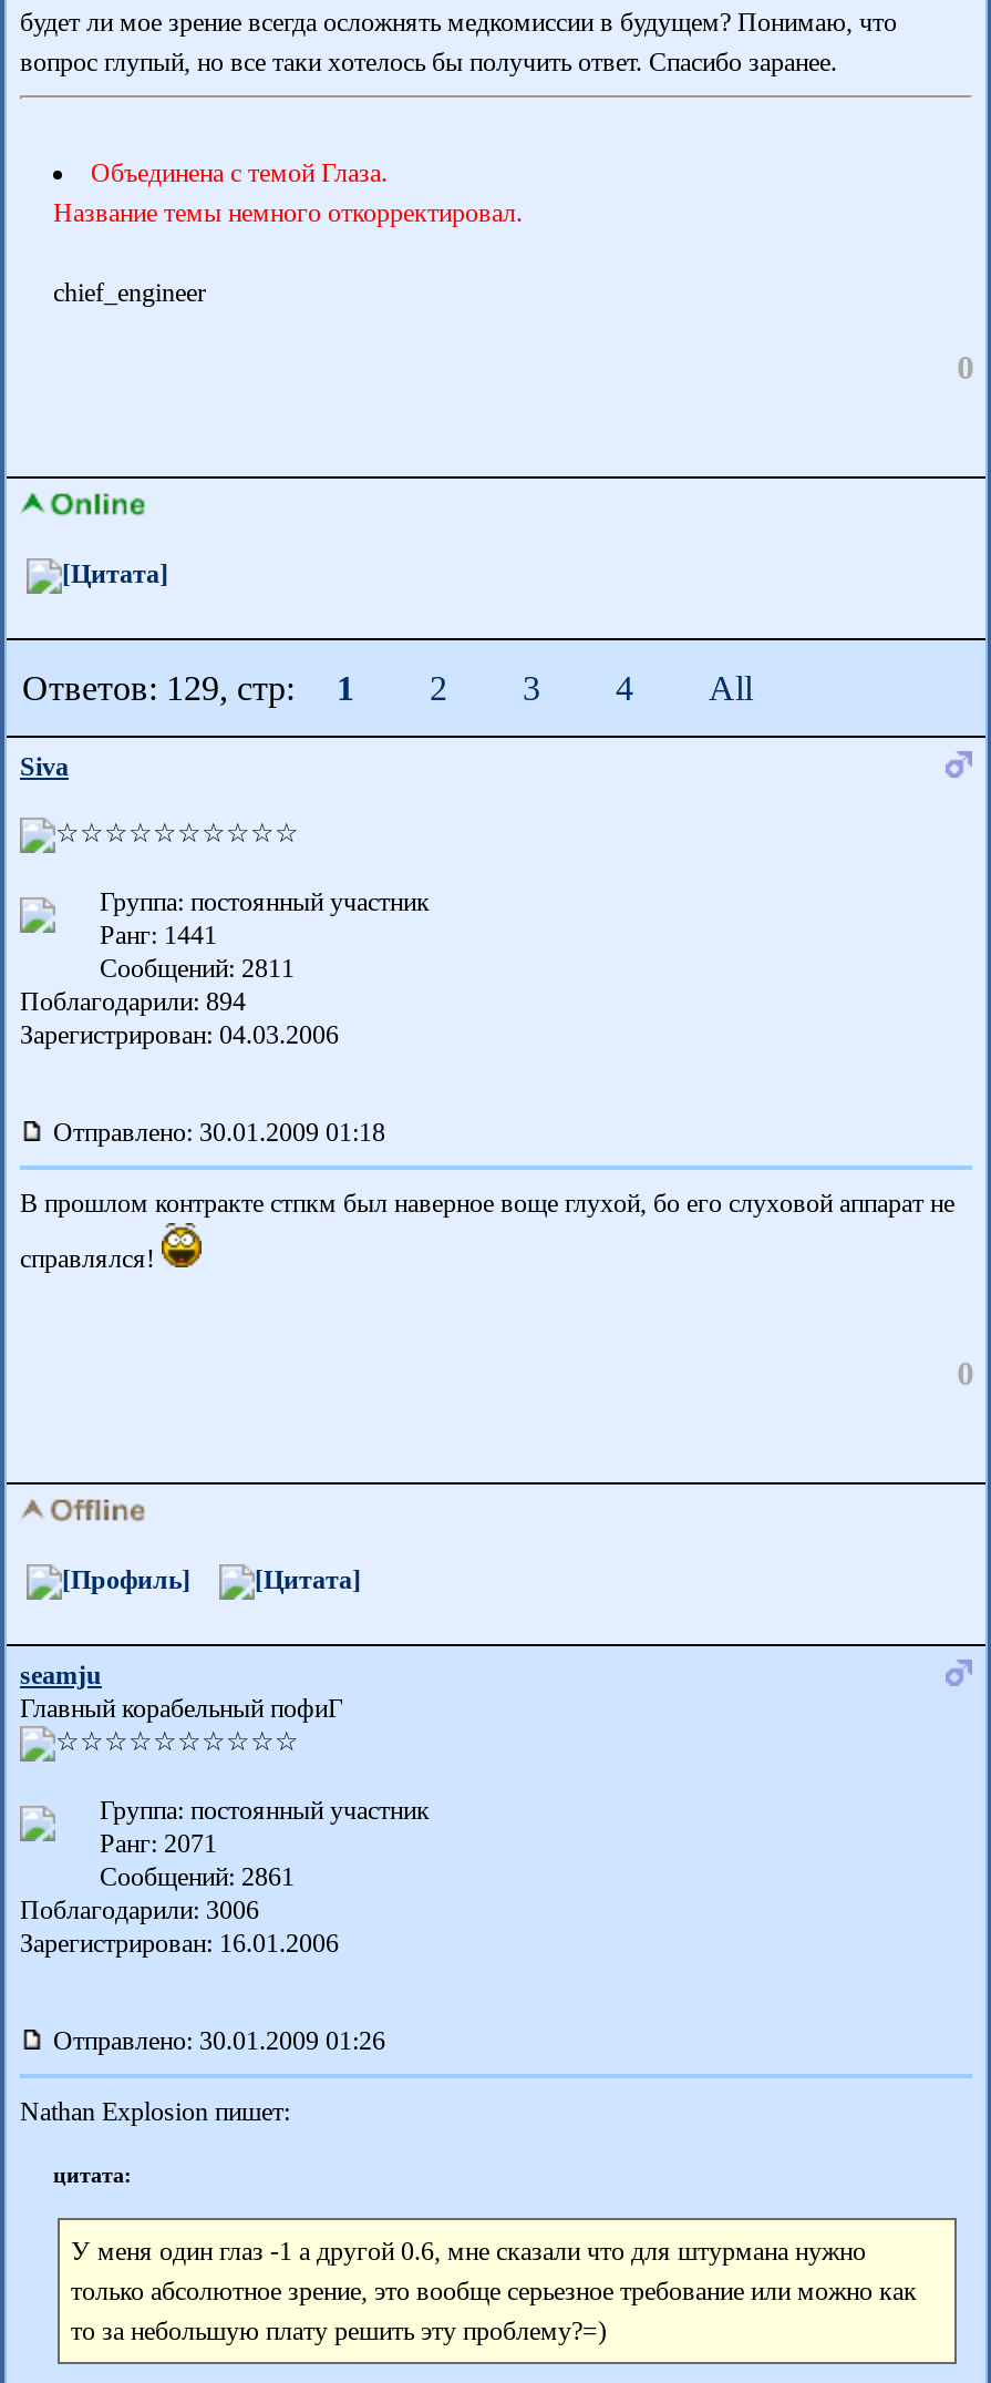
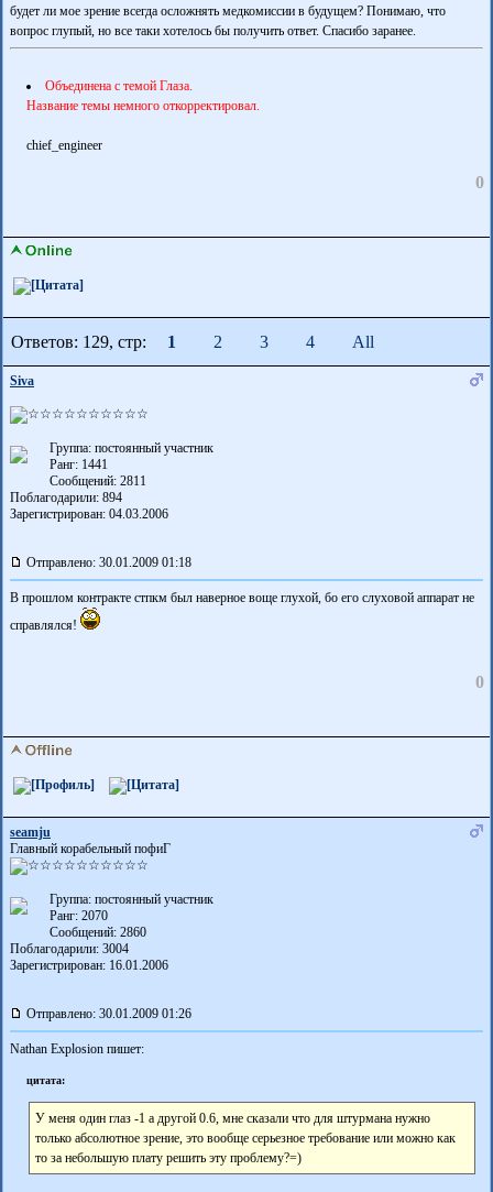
[100,1828,217,1859] Ранг: 2071 -> [50,908,108,923] Ранг: 2070
[100,1861,295,1892] Сообщений: 2861 -> [50,925,146,940] Сообщений: 2860
[20,1894,259,1925] Поблагодарили: 3006 -> [10,941,129,956] Поблагодарили: 3004

